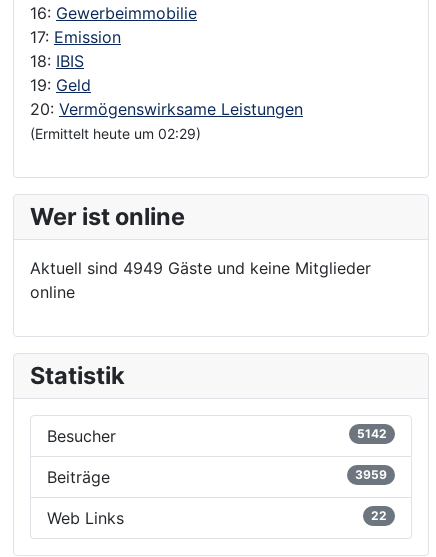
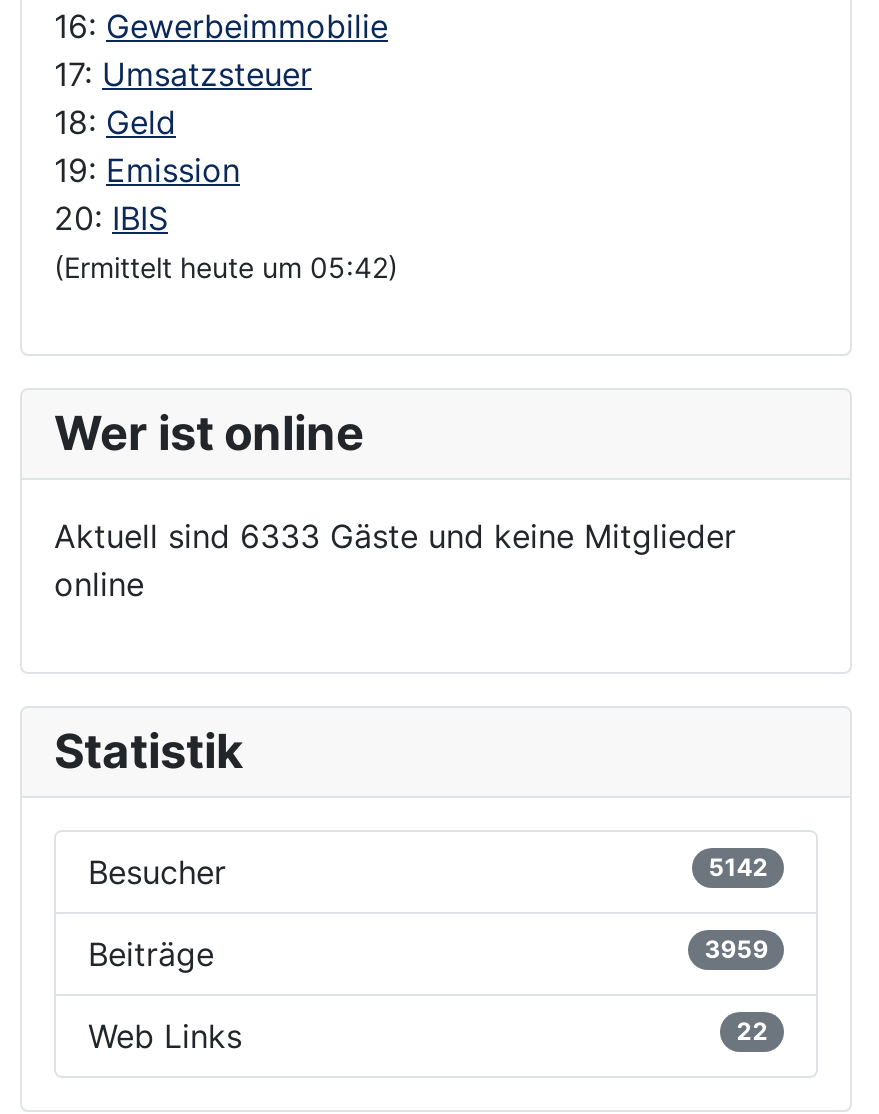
[30,26,303,141] 17: Emission | 18: IBIS | 19: Geld | 20: Vermögenswirksame Leistungen | (Ermittelt heute um 02:29) -> [54,53,398,283] 17: Umsatzsteuer | 18: Geld | 19: Emission | 20: IBIS | (Ermittelt heute um 05:42)
[30,257,371,277] Aktuell sind 4949 Gäste und keine Mitglieder -> [54,515,736,555] Aktuell sind 6333 Gäste und keine Mitglieder

